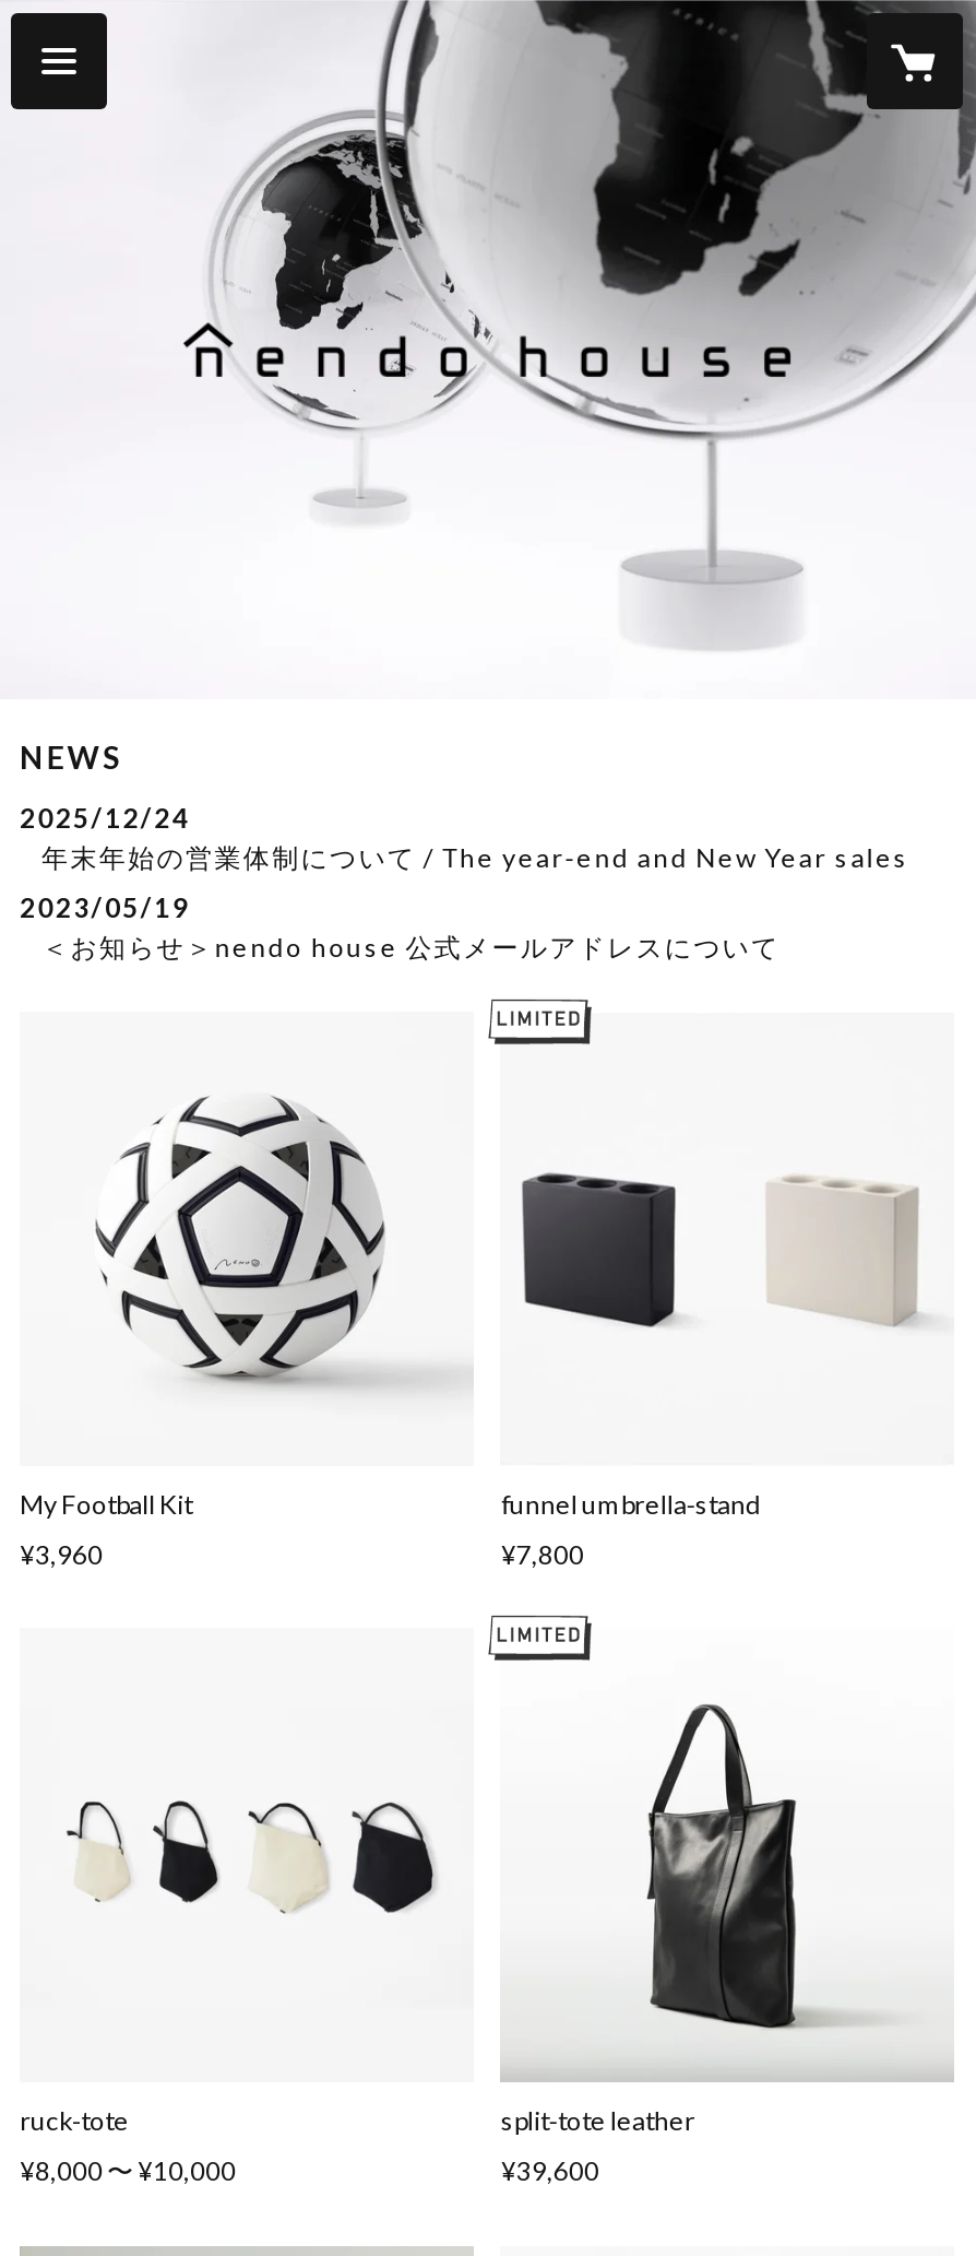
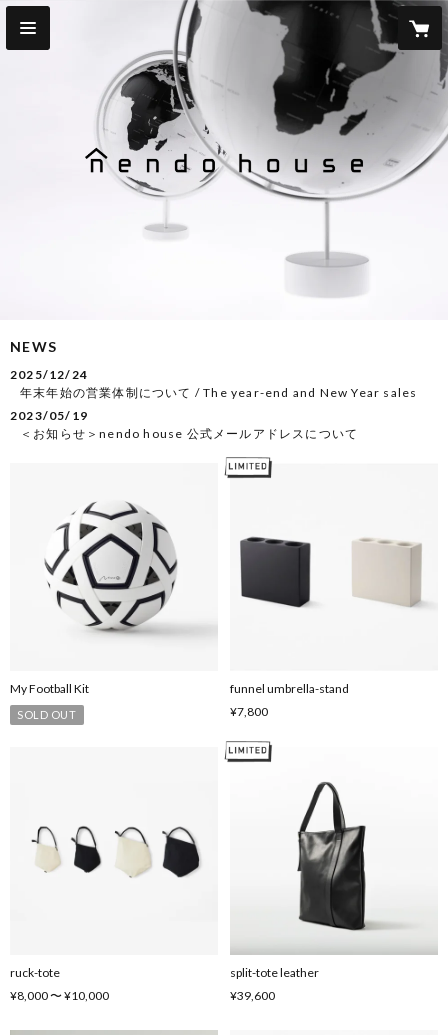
[20,1537,103,1570] ¥3,960 -> [17,708,76,721] SOLD OUT

